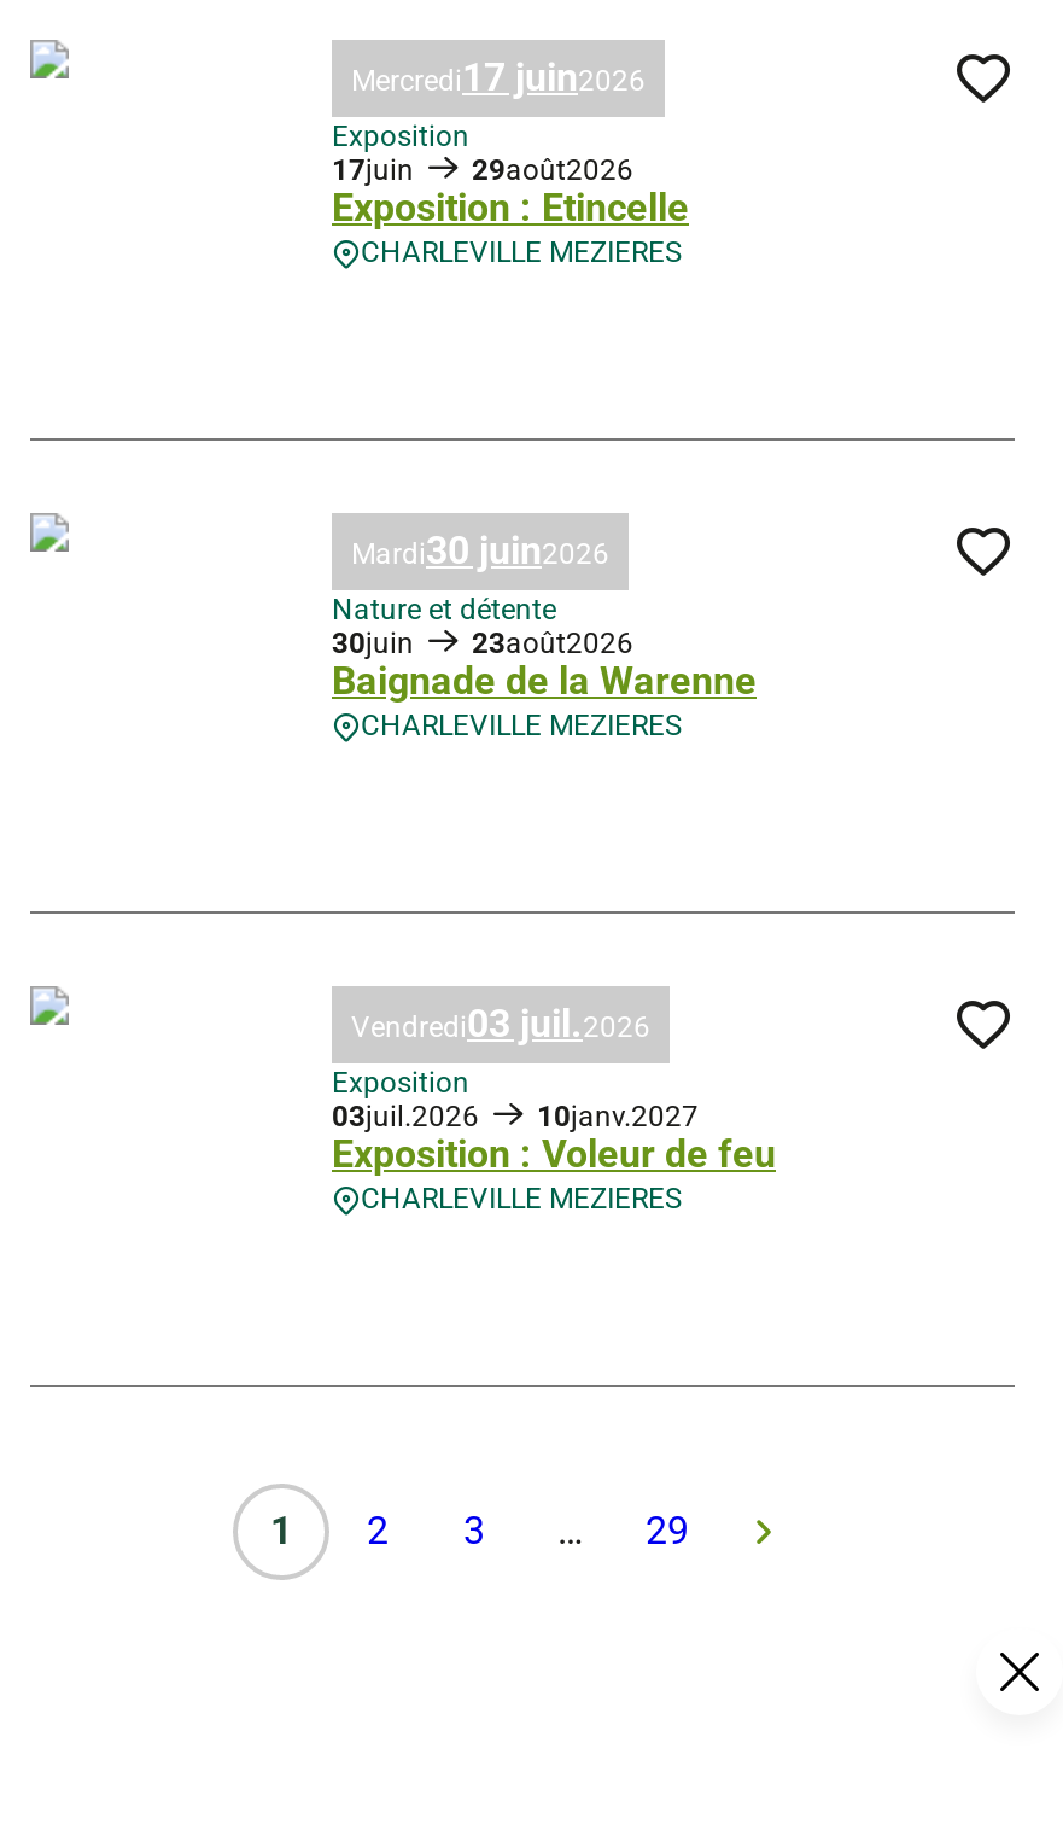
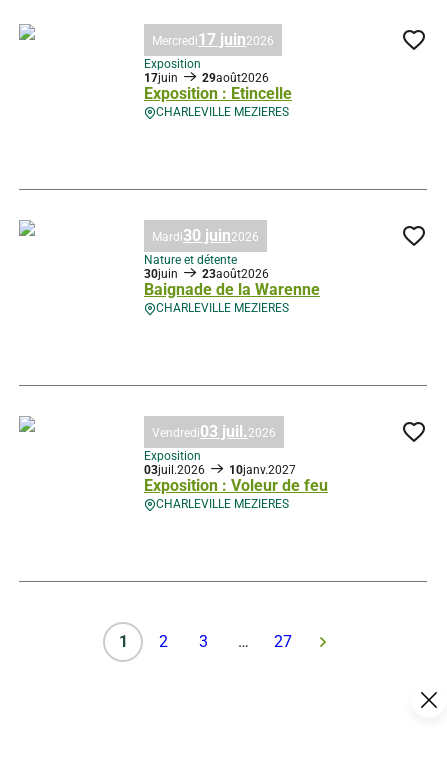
[646,1508,689,1554] 29 -> [274,632,292,651] 27

